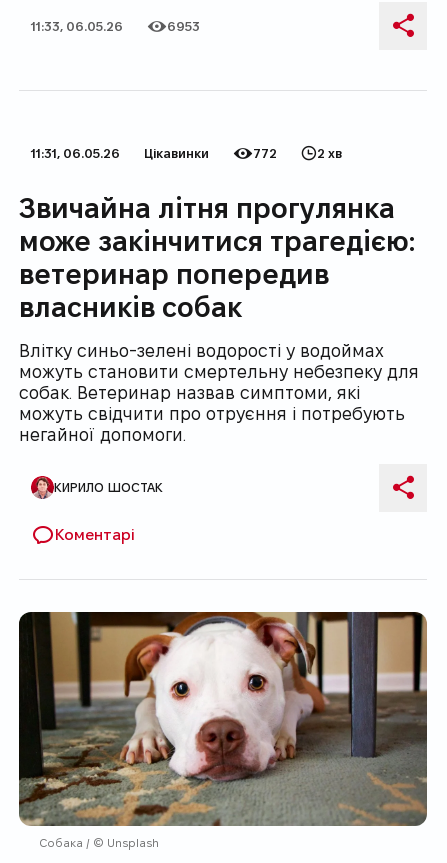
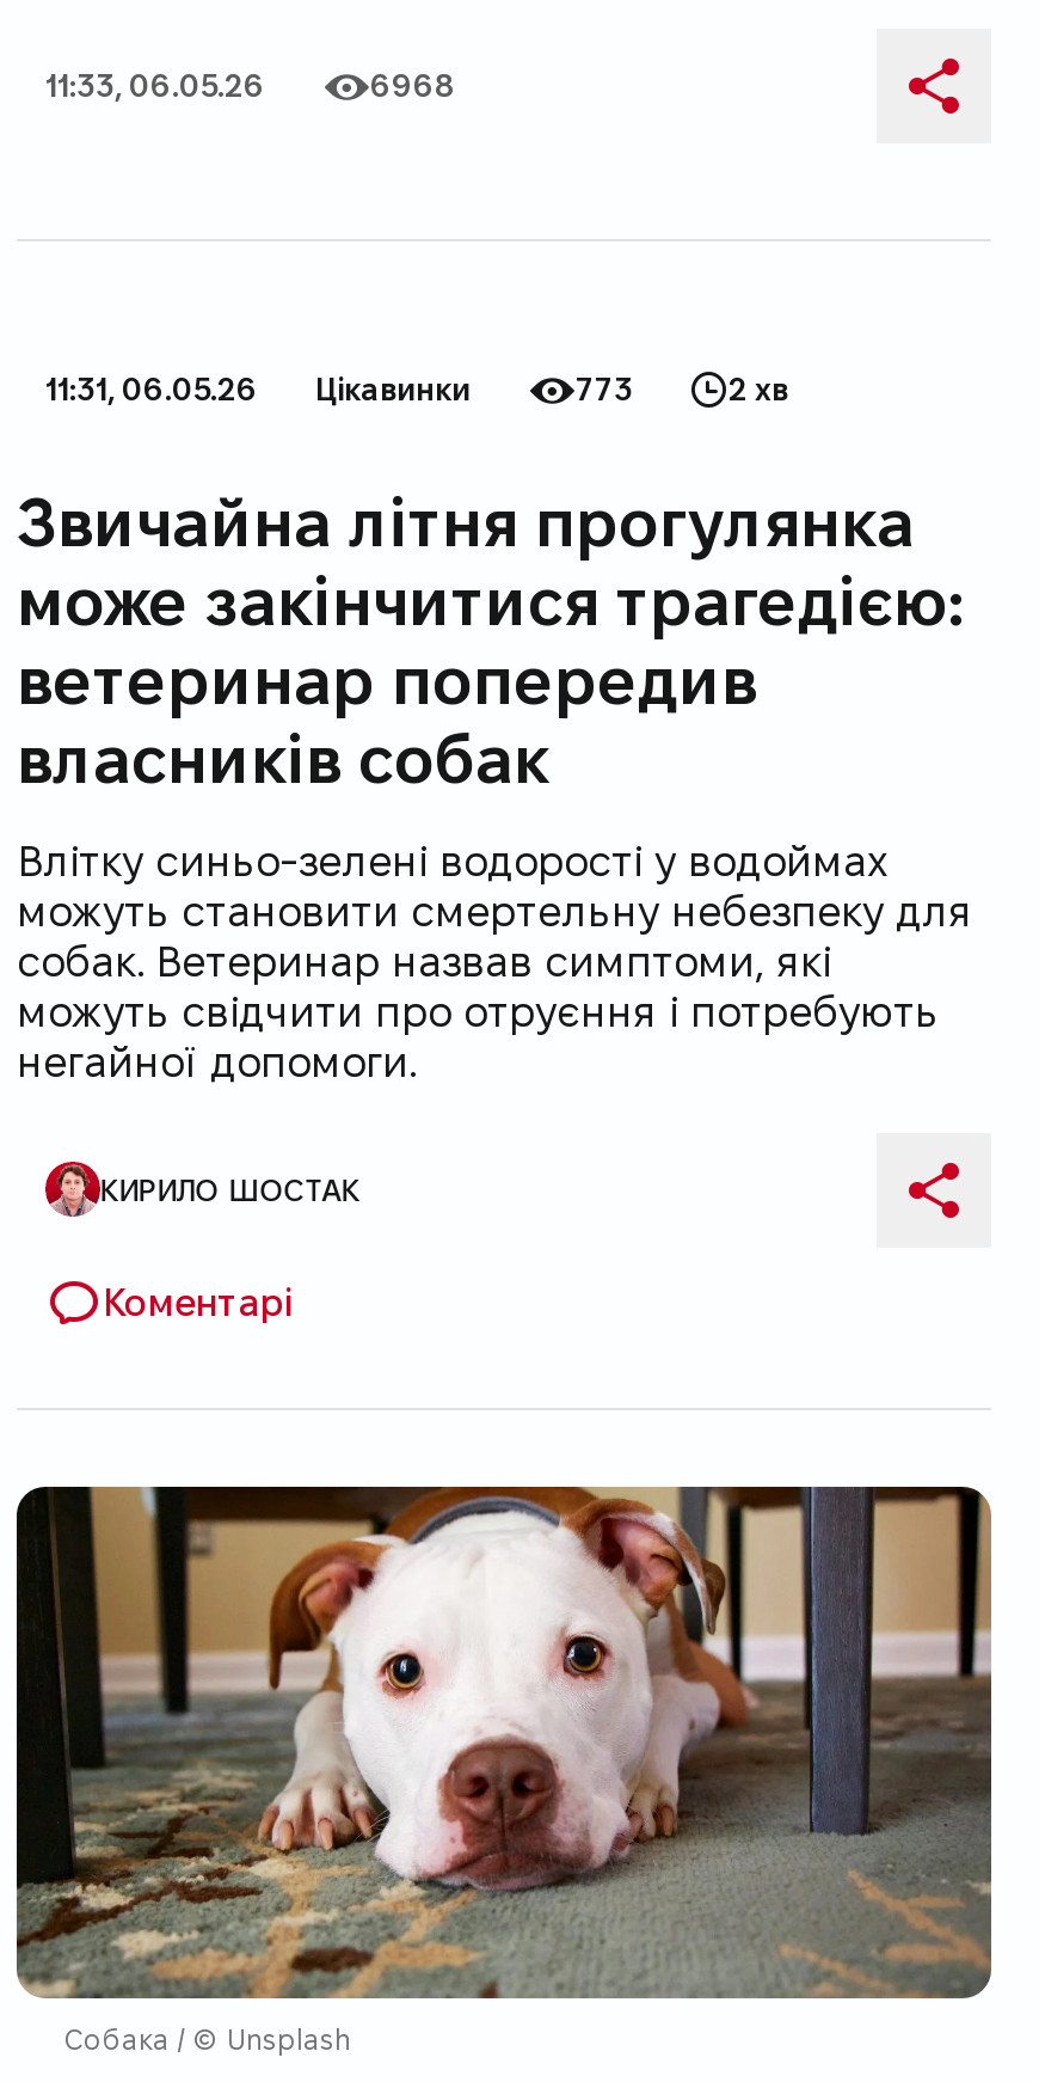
[167,18,200,32] 6953 -> [370,68,456,101] 6968
[253,145,277,159] 772 -> [576,371,633,405] 773

